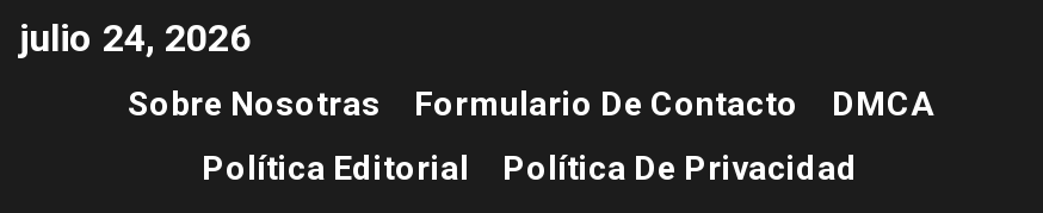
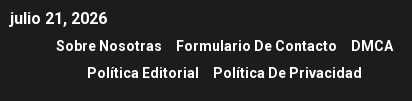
[19,16,251,61] julio 24, 2026 -> [10,9,107,28] julio 21, 2026

